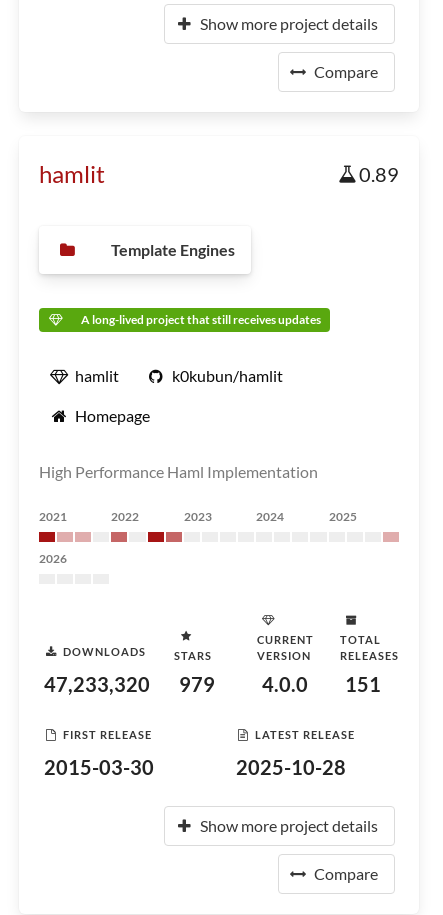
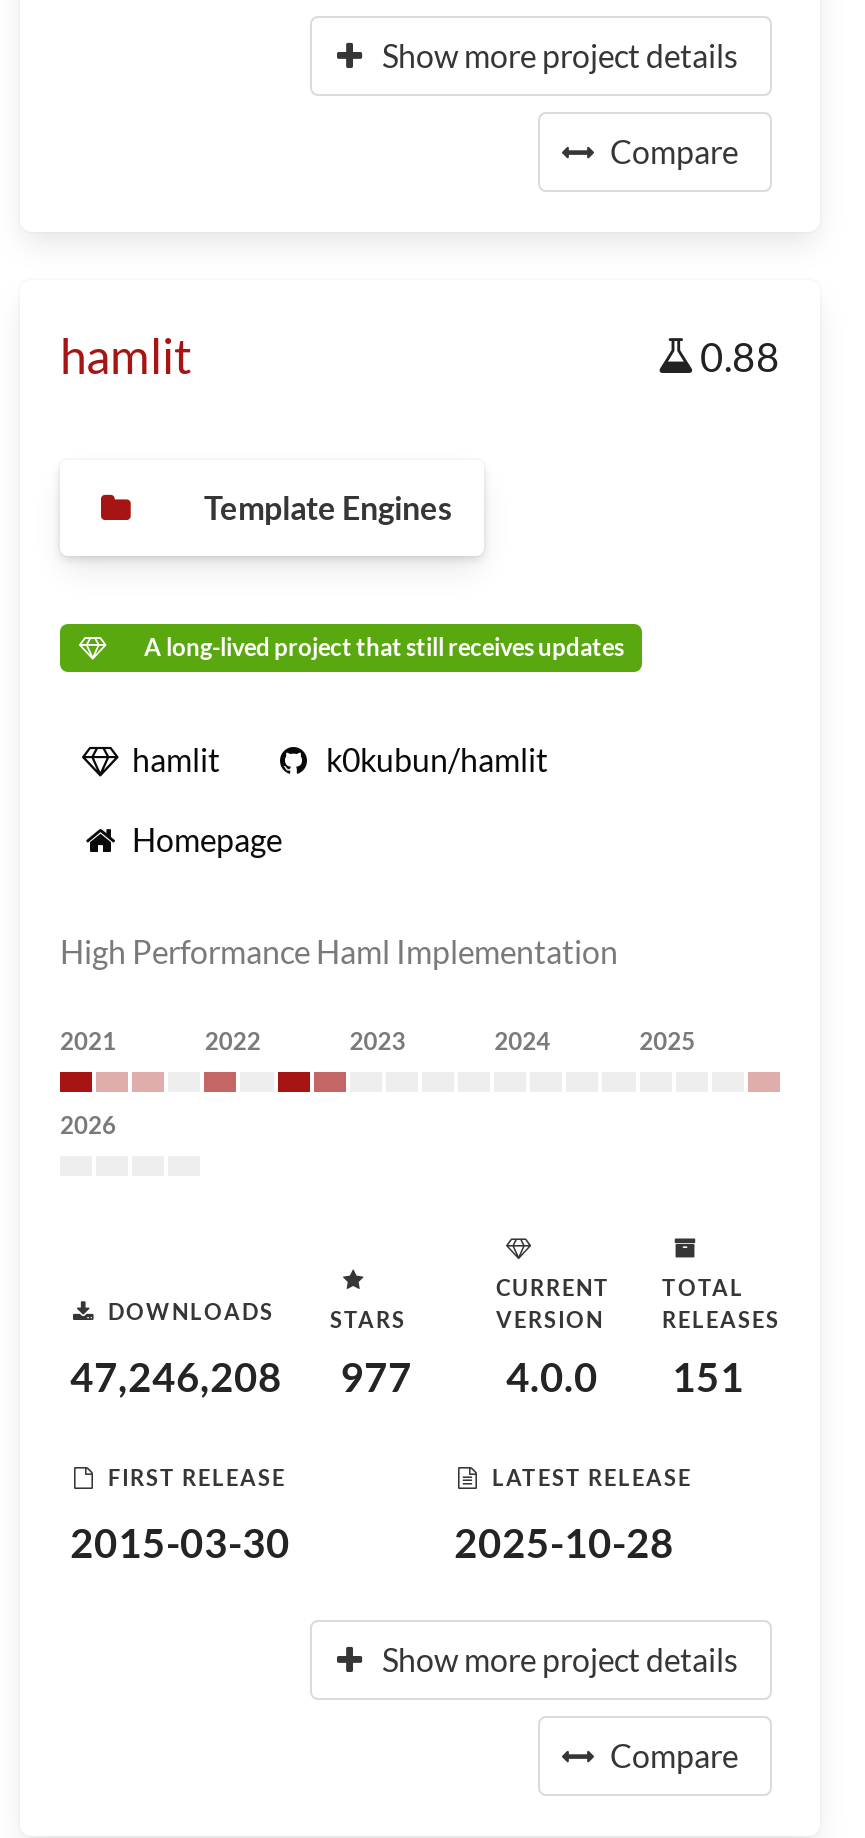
[359,162,399,186] 0.89 -> [700,332,780,380] 0.88
[44,672,150,696] 47,233,320 -> [70,1352,282,1400] 47,246,208
[179,672,215,696] 979 -> [340,1352,412,1400] 977

